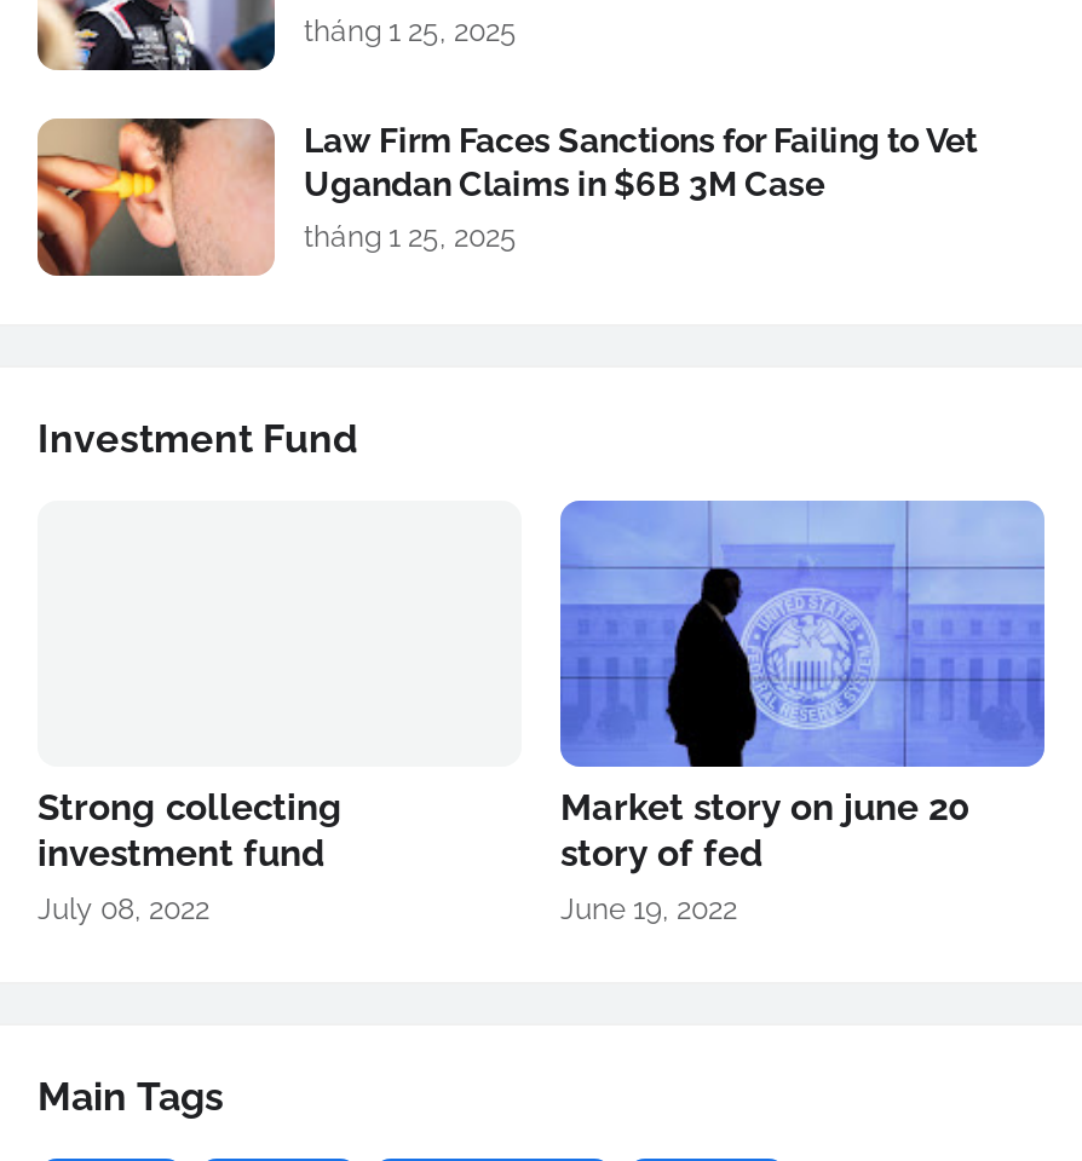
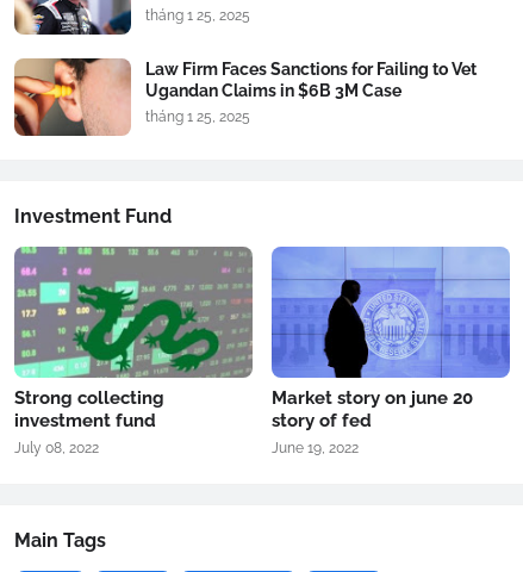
none -> [13,245,254,379] [image]

